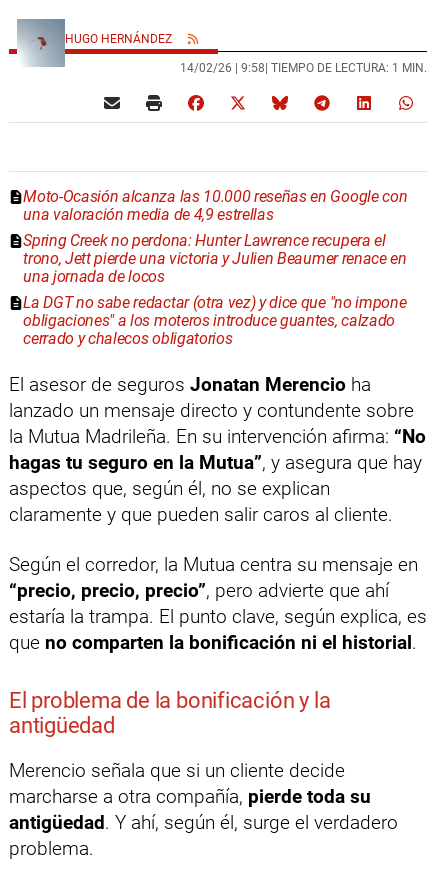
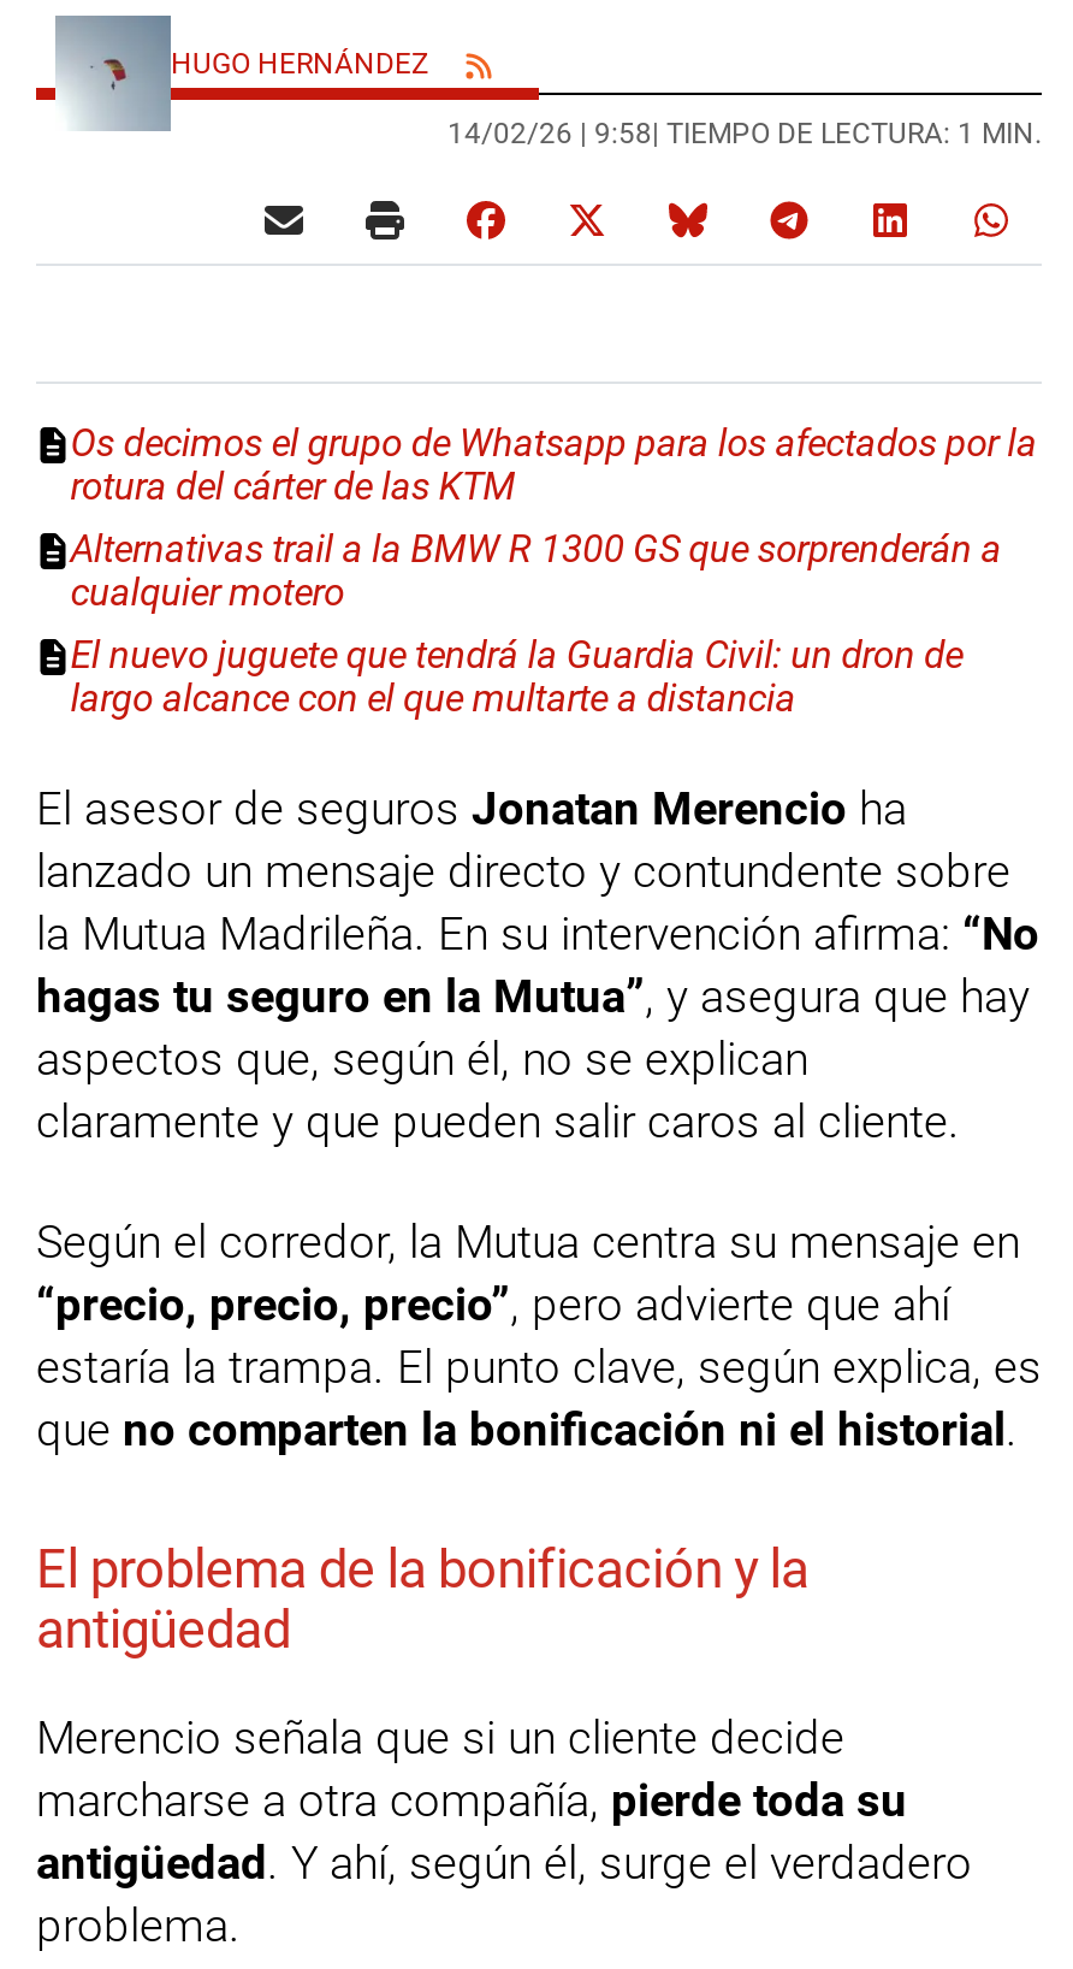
[23,187,407,348] Moto-Ocasión alcanza las 10.000 reseñas en Google con | una valoración media de 4,9 estrellas | Spring Creek no perdona: Hunter Lawrence recupera el | trono, Jett pierde una victoria y Julien Beaumer renace en | una jornada de locos | La DGT no sabe redactar (otra vez) y dice que "no impone | obligaciones" a los moteros introduce guantes, calzado | cerrado y chalecos obligatorios -> [70,421,1037,722] Os decimos el grupo de Whatsapp para los afectados por la | rotura del cárter de las KTM | Alternativas trail a la BMW R 1300 GS que sorprenderán a | cualquier motero | El nuevo juguete que tendrá la Guardia Civil: un dron de | largo alcance con el que multarte a distancia

